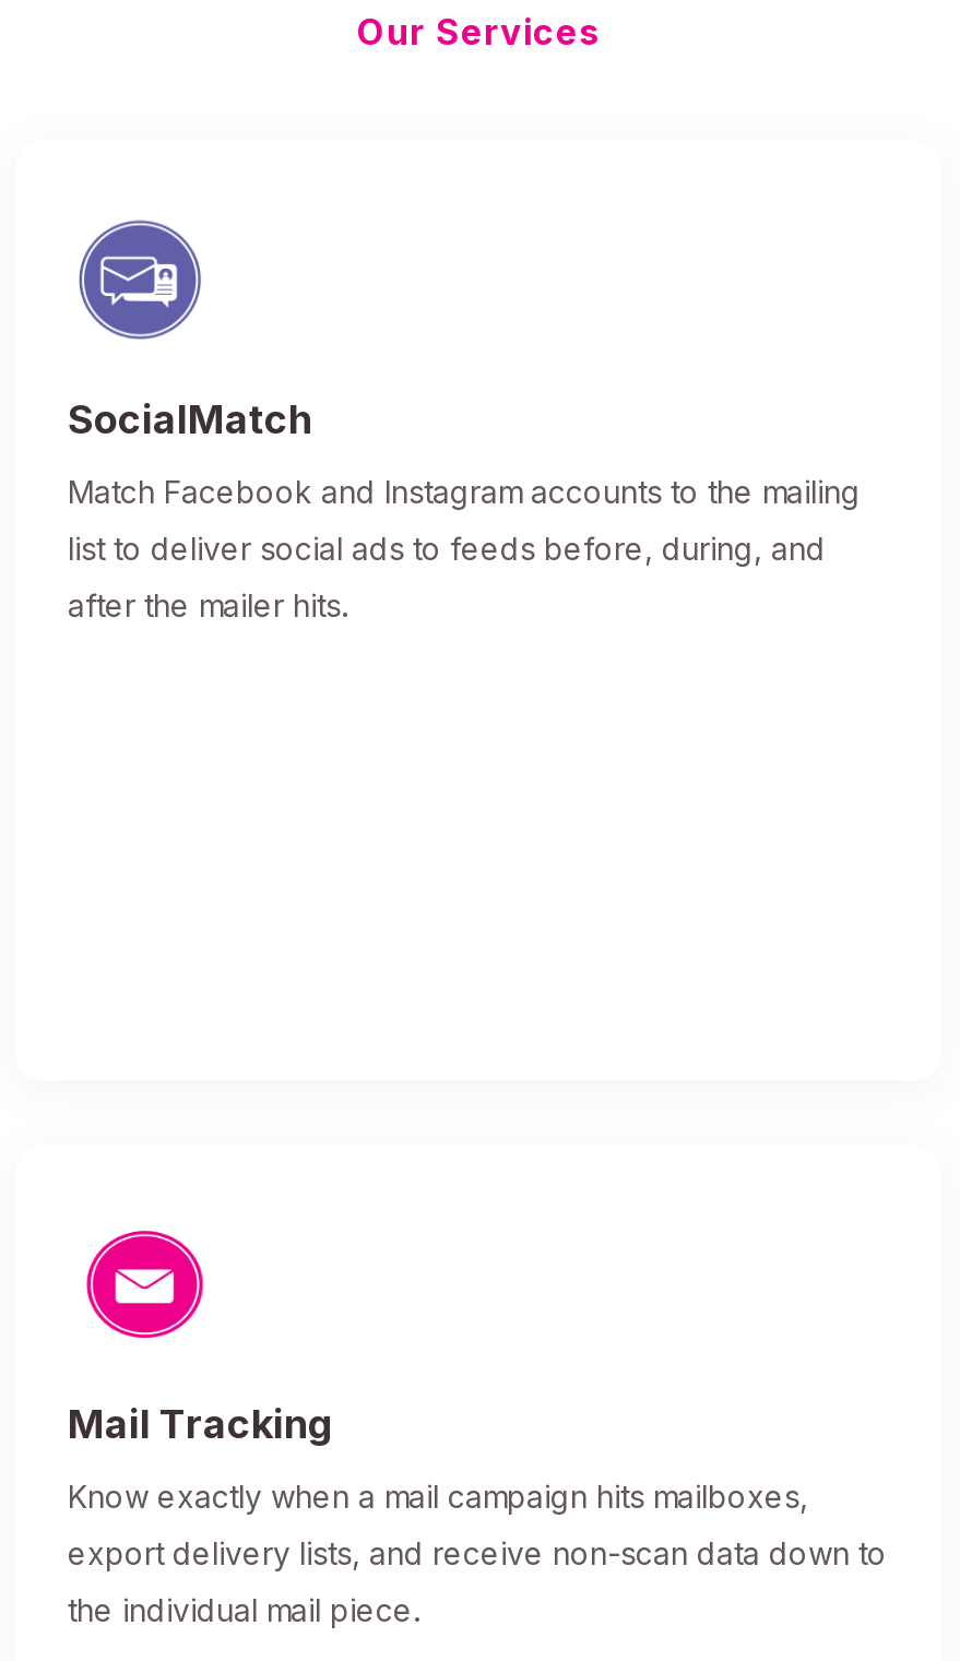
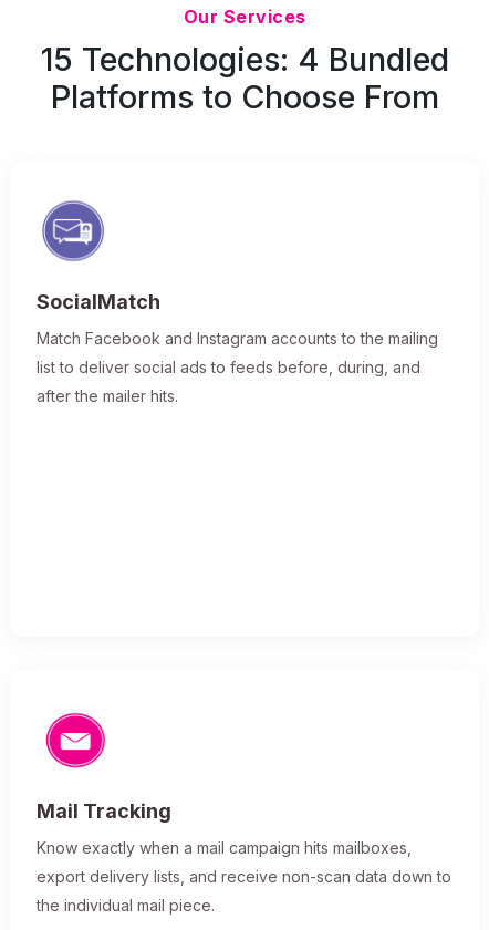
none -> [40,40,449,116] 15 Technologies: 4 Bundled | Platforms to Choose From

